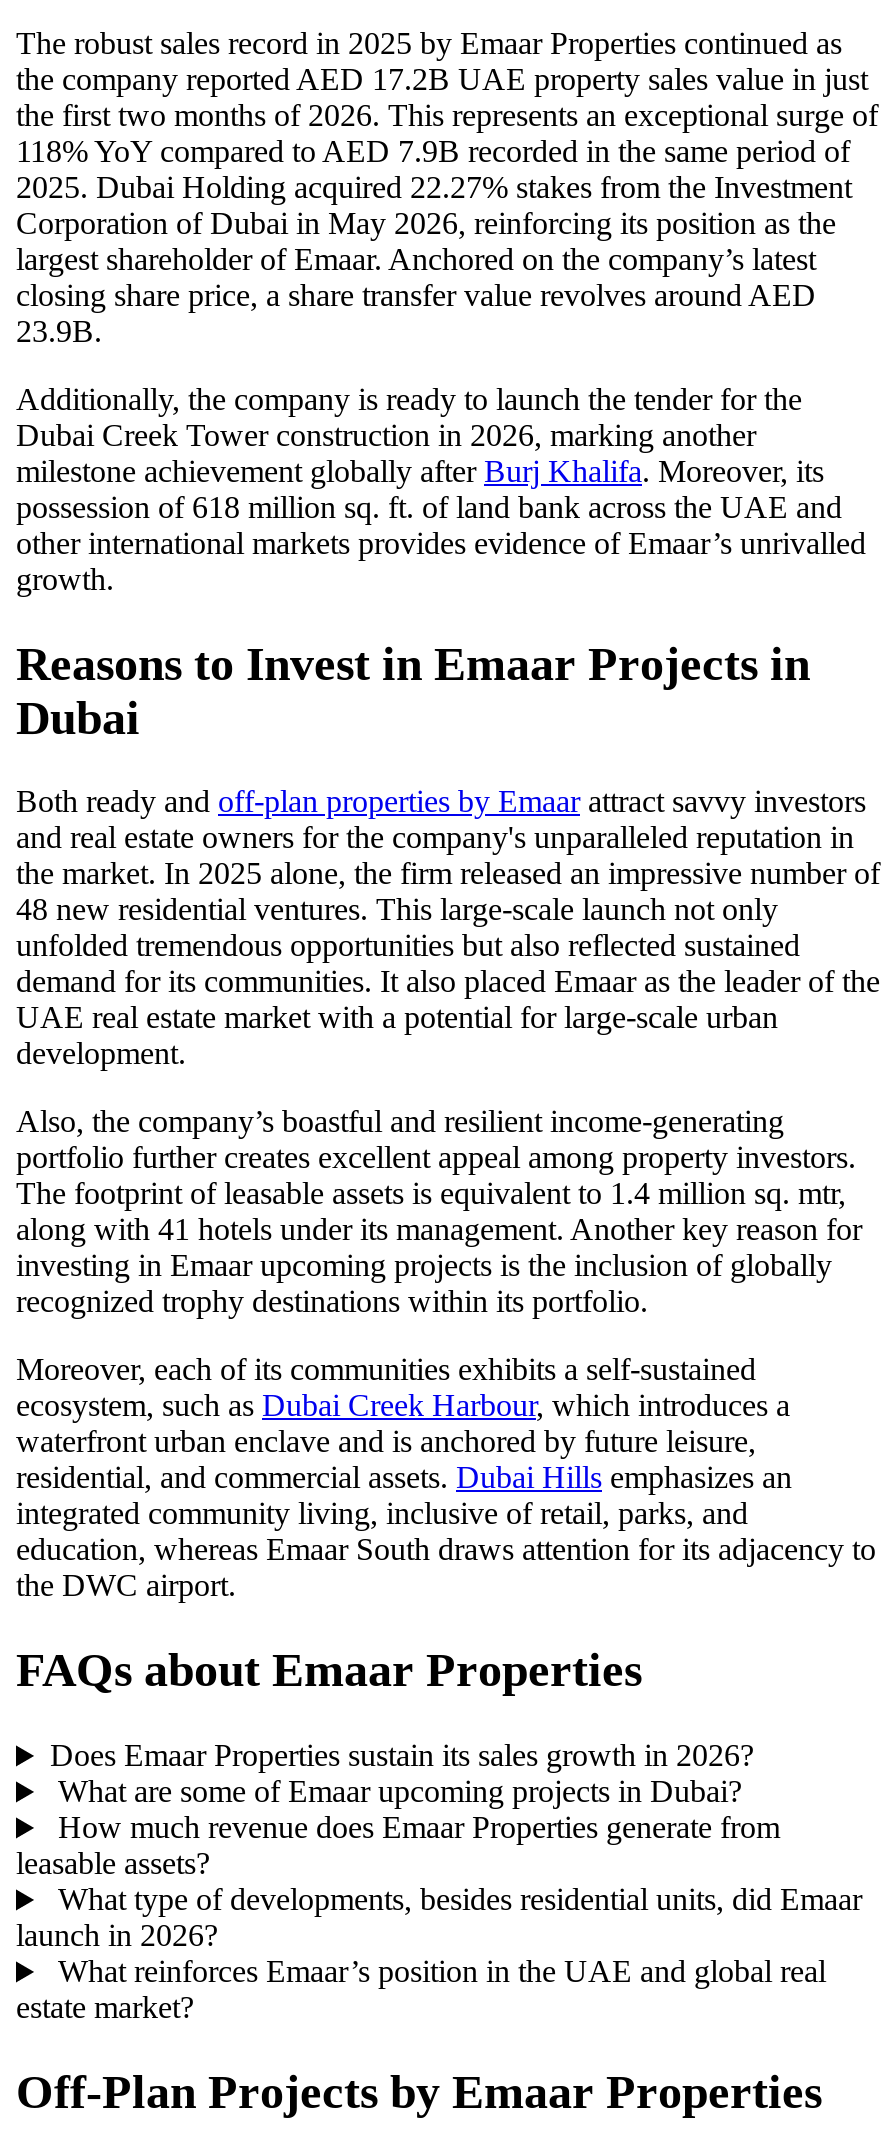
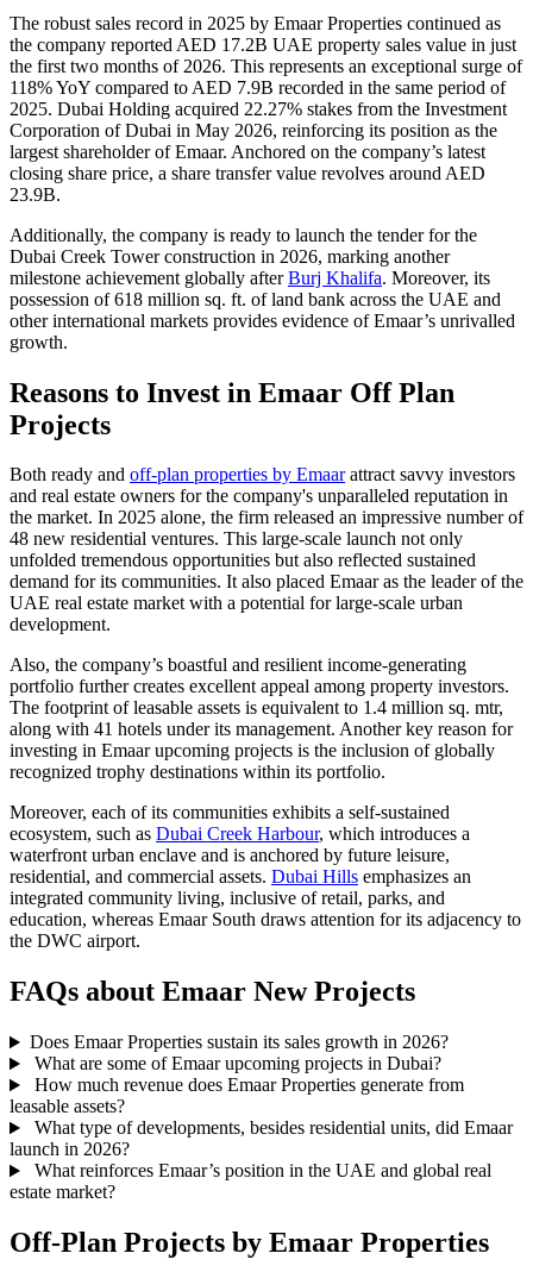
[16,637,810,743] Reasons to Invest in Emaar Projects in | Dubai -> [10,377,454,440] Reasons to Invest in Emaar Off Plan | Projects
[16,1645,642,1697] FAQs about Emaar Properties -> [10,976,415,1007] FAQs about Emaar New Projects

